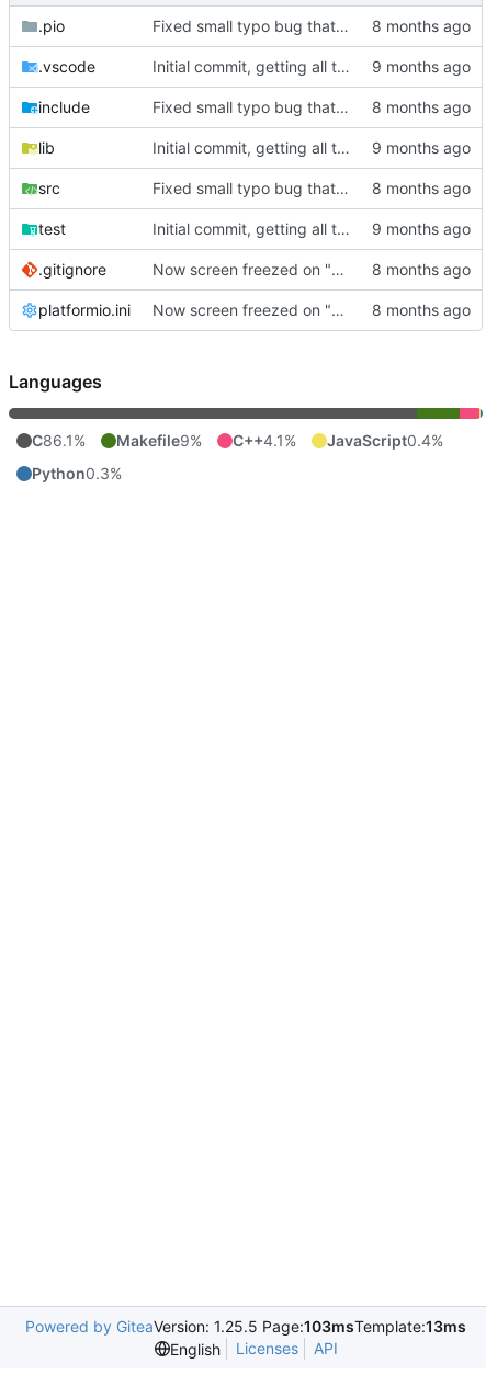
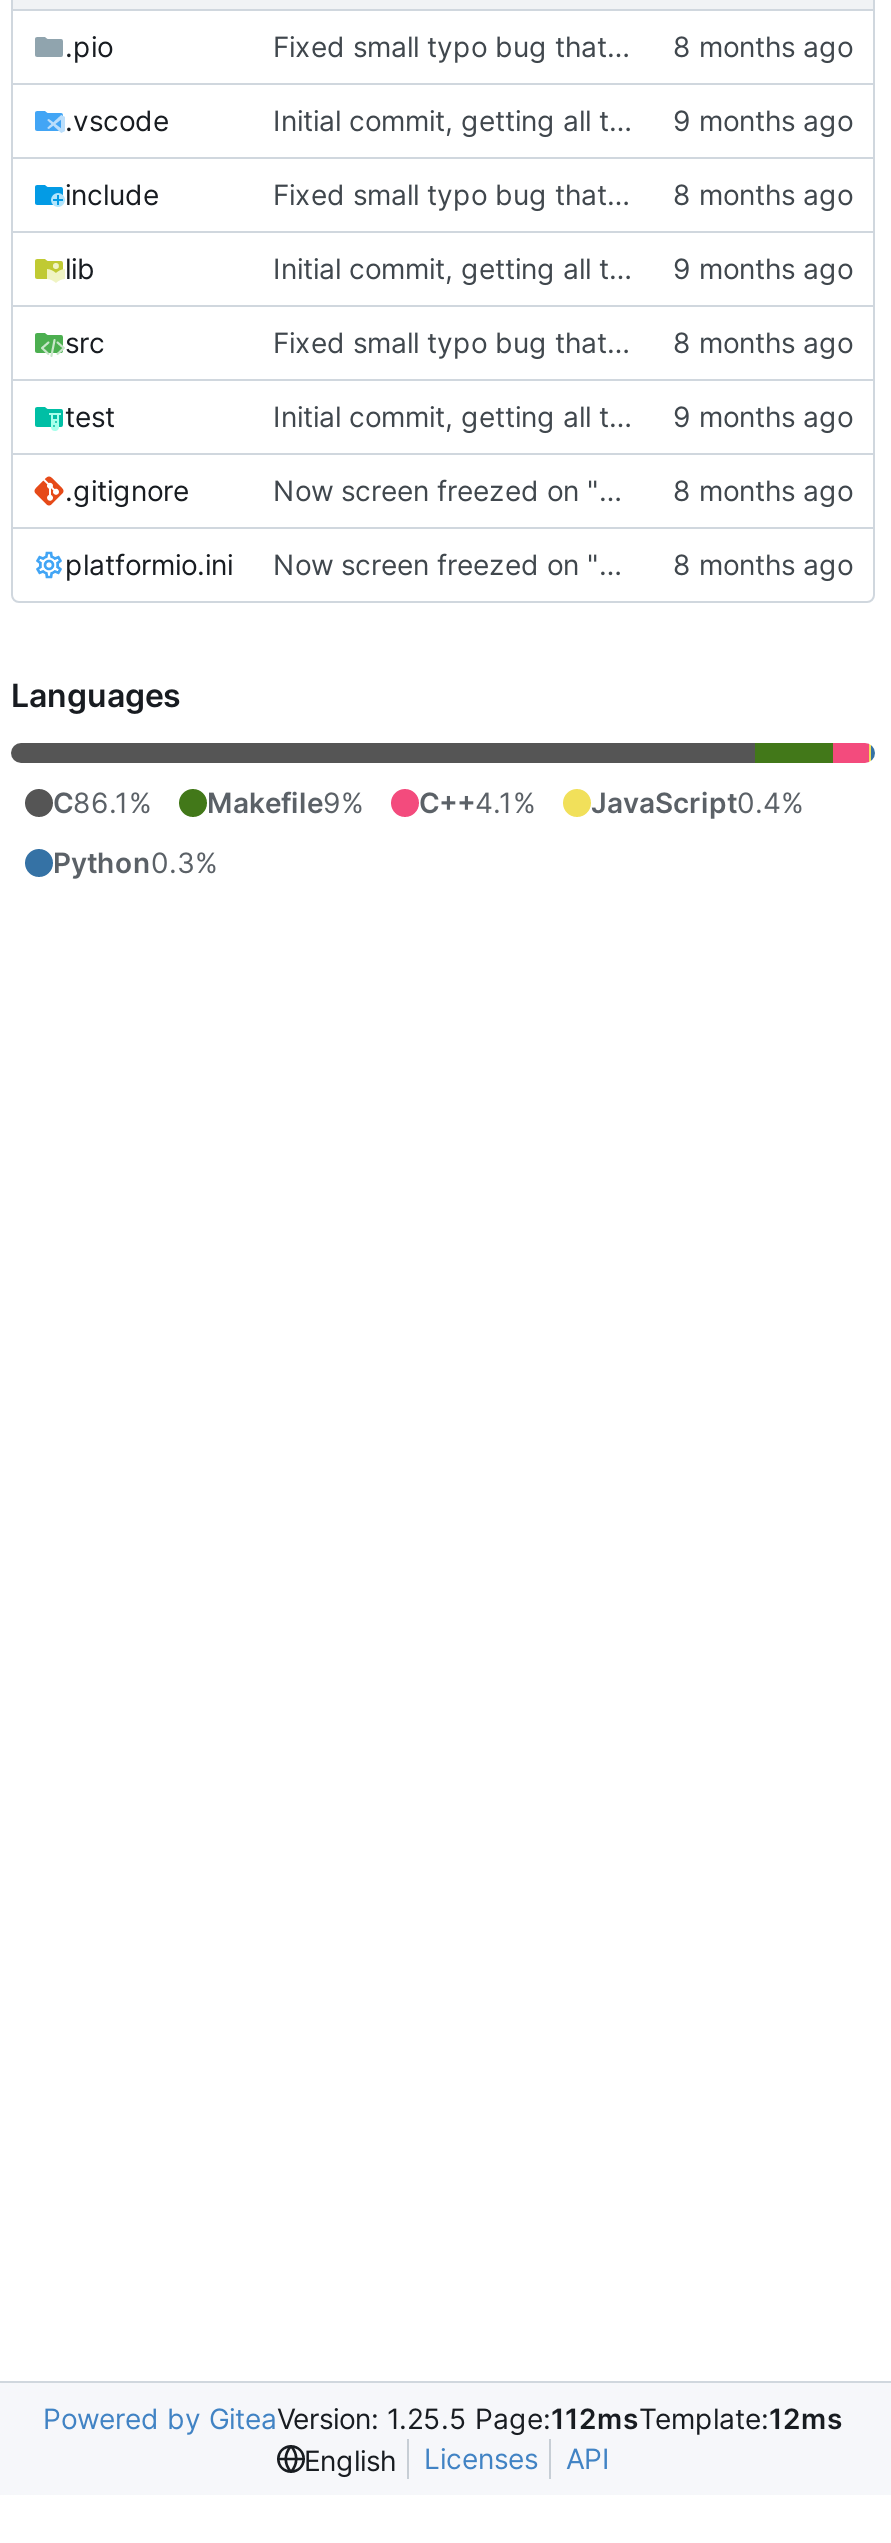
[25,1317,466,1336] Powered by GiteaVersion: 1.25.5 Page:103msTemplate:13ms -> [43,2401,843,2435] Powered by GiteaVersion: 1.25.5 Page:112msTemplate:12ms

